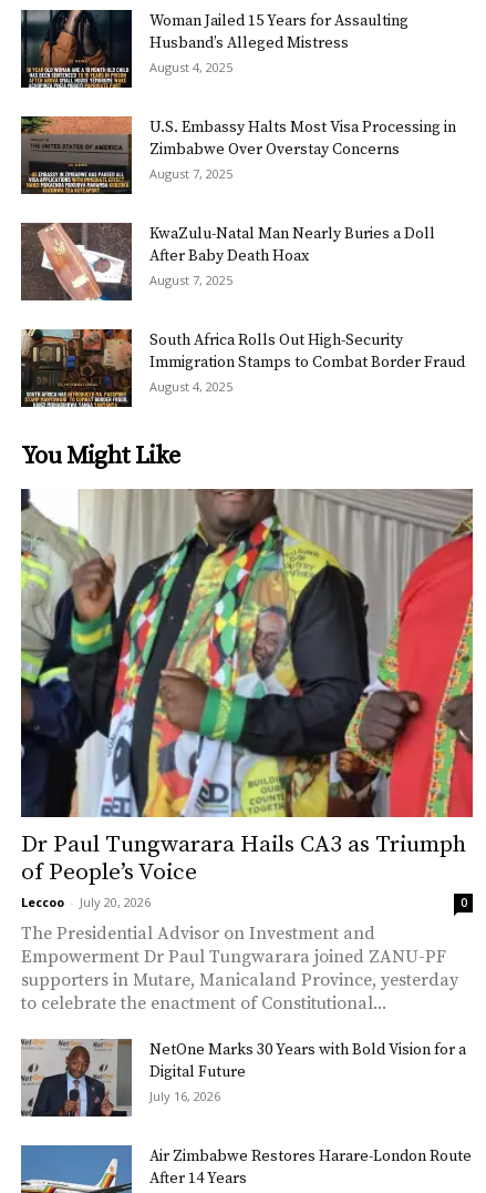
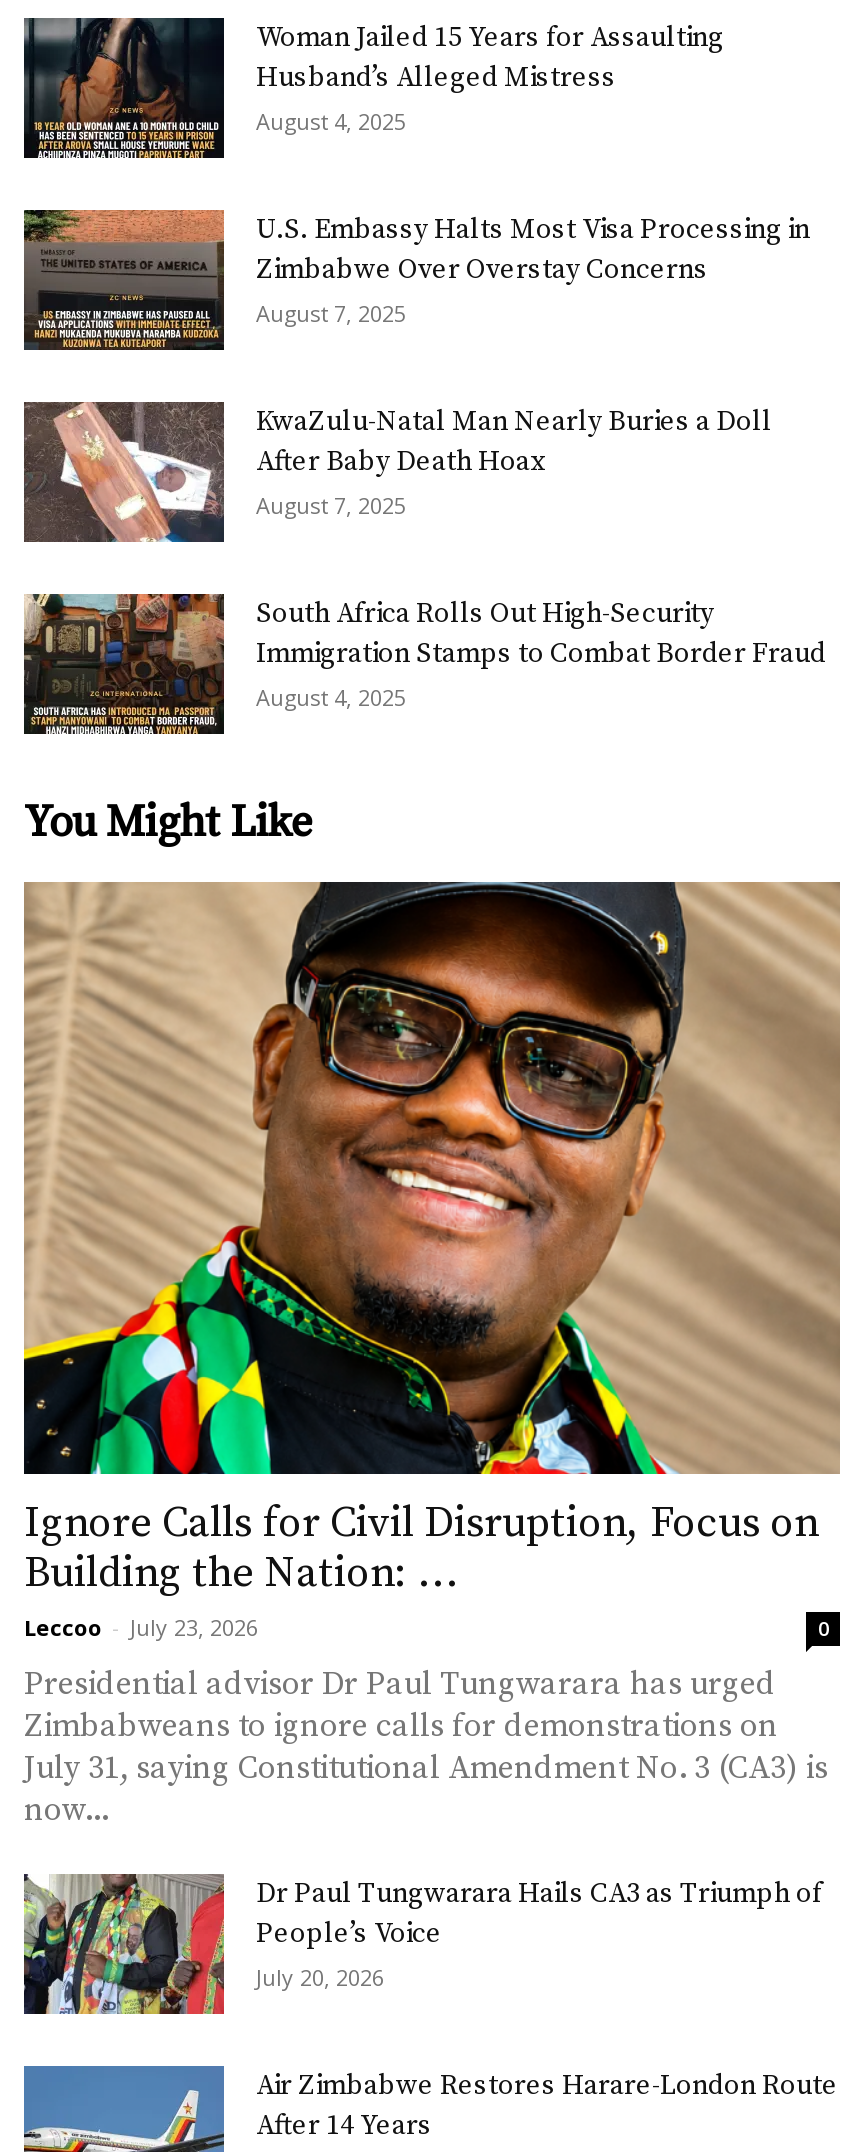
[20,488,474,911] [image] | Dr Paul Tungwarara Hails CA3 as Triumph | of People’s Voice | Leccoo - July 20, 2026 -> [22,880,840,1643] [image] | Ignore Calls for Civil Disruption, Focus on | Building the Nation: ... | Leccoo - July 23, 2026
[21,923,458,1015] The Presidential Advisor on Investment and | Empowerment Dr Paul Tungwarara joined ZANU-PF | supporters in Mutare, Manicaland Province, yesterday | to celebrate the enactment of Constitutional... -> [24,1665,828,1831] Presidential advisor Dr Paul Tungwarara has urged | Zimbabweans to ignore calls for demonstrations on | July 31, saying Constitutional Amendment No. 3 (CA3) is | now...
[21,1039,466,1118] [image] | NetOne Marks 30 Years with Bold Vision for a | Digital Future | July 16, 2026 -> [24,1874,822,2016] [image] | Dr Paul Tungwarara Hails CA3 as Triumph of | People’s Voice | July 20, 2026

